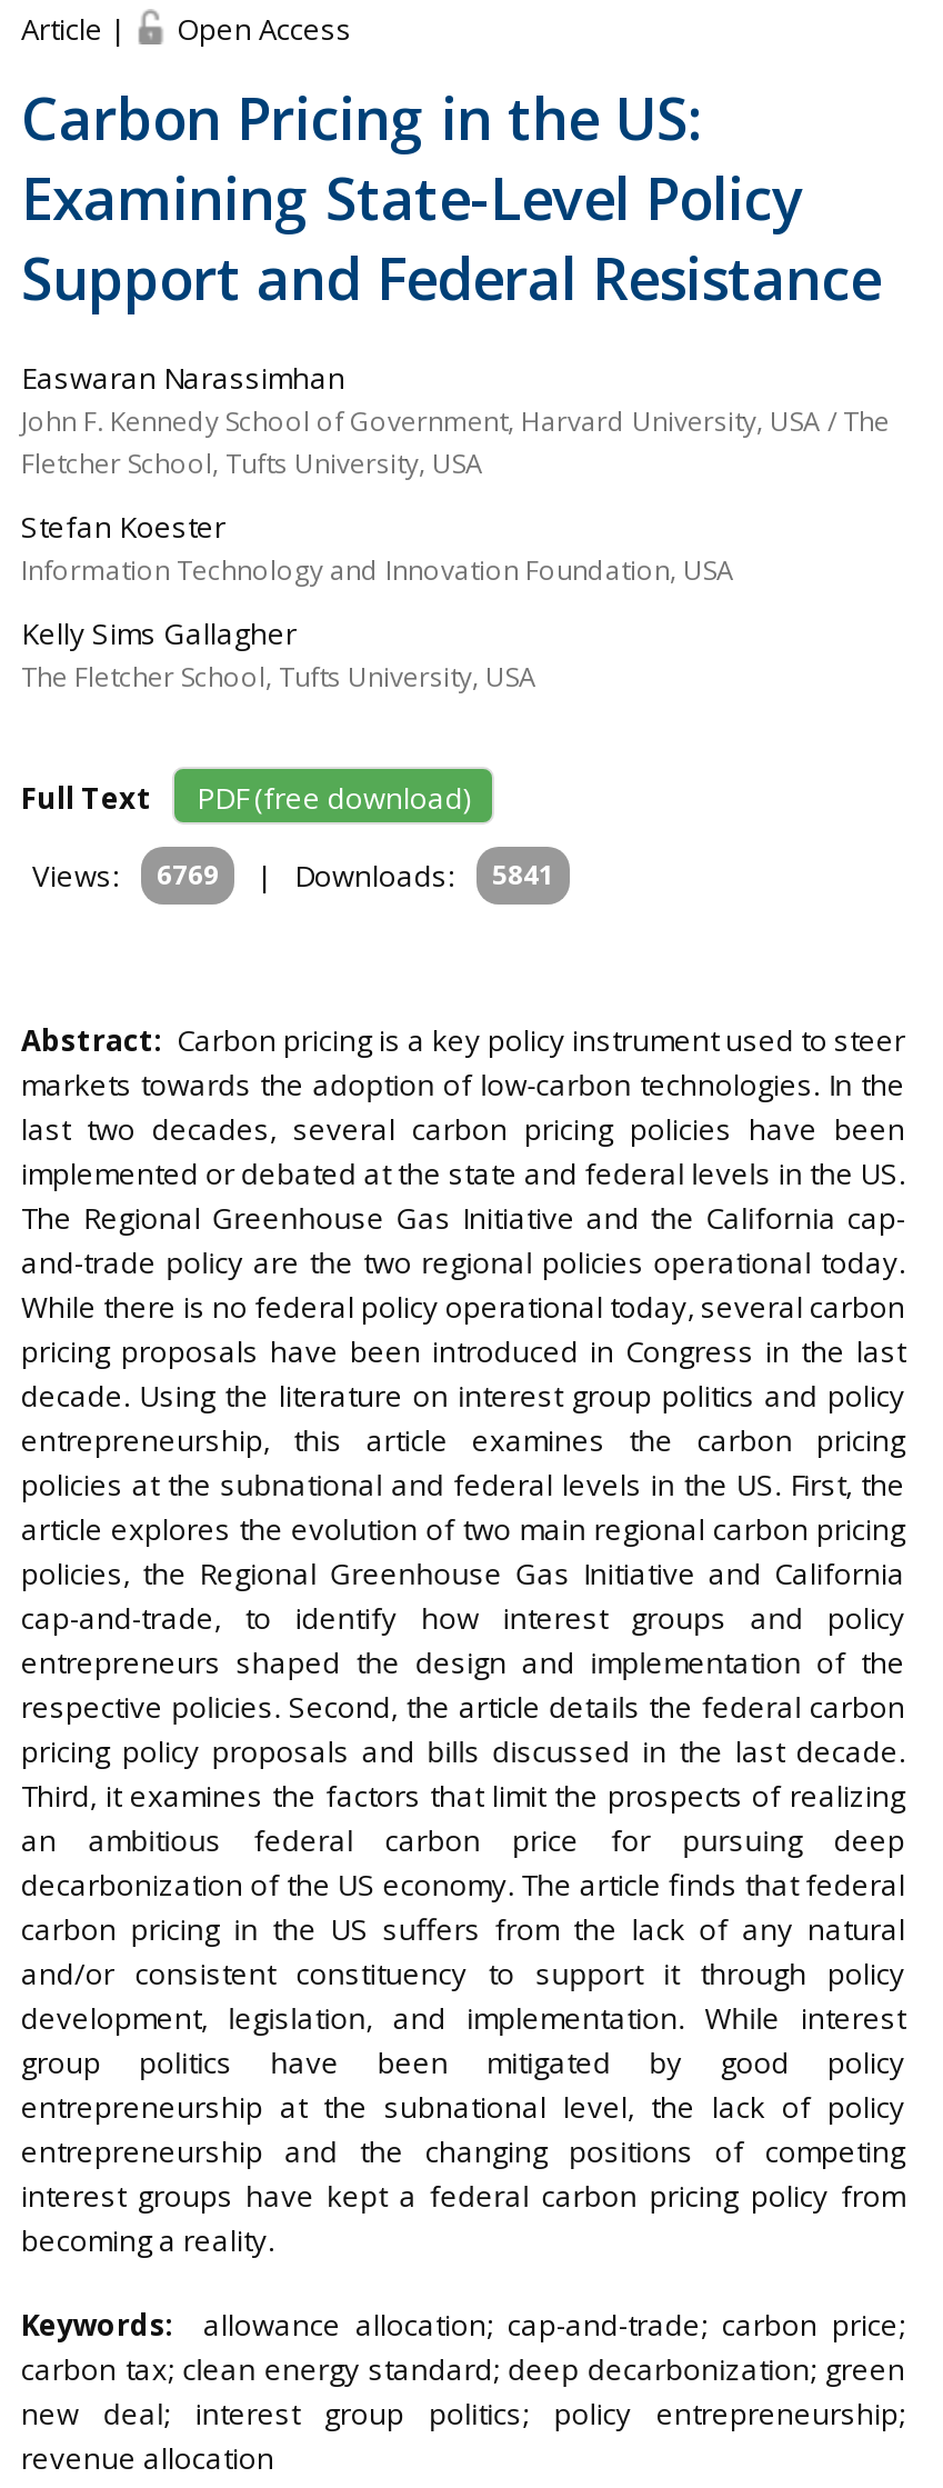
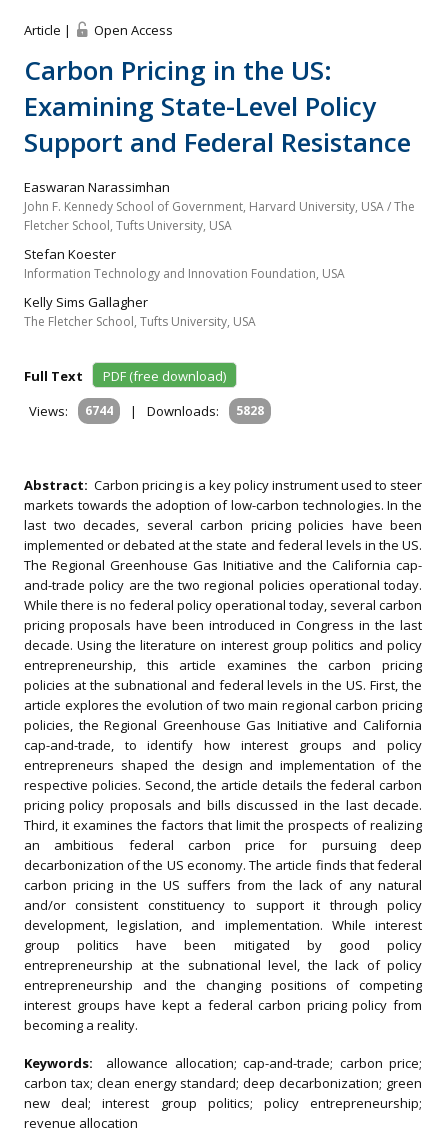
[157,856,219,893] 6769 -> [85,402,113,419] 6744
[492,856,554,893] 5841 -> [236,402,264,419] 5828

